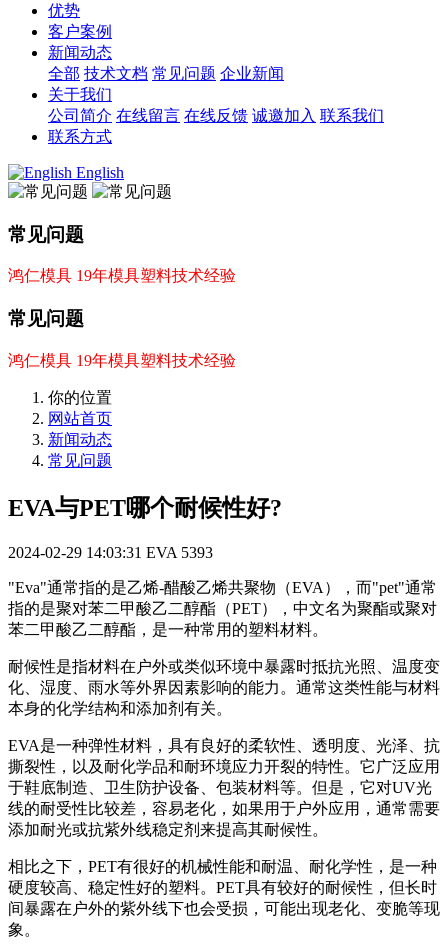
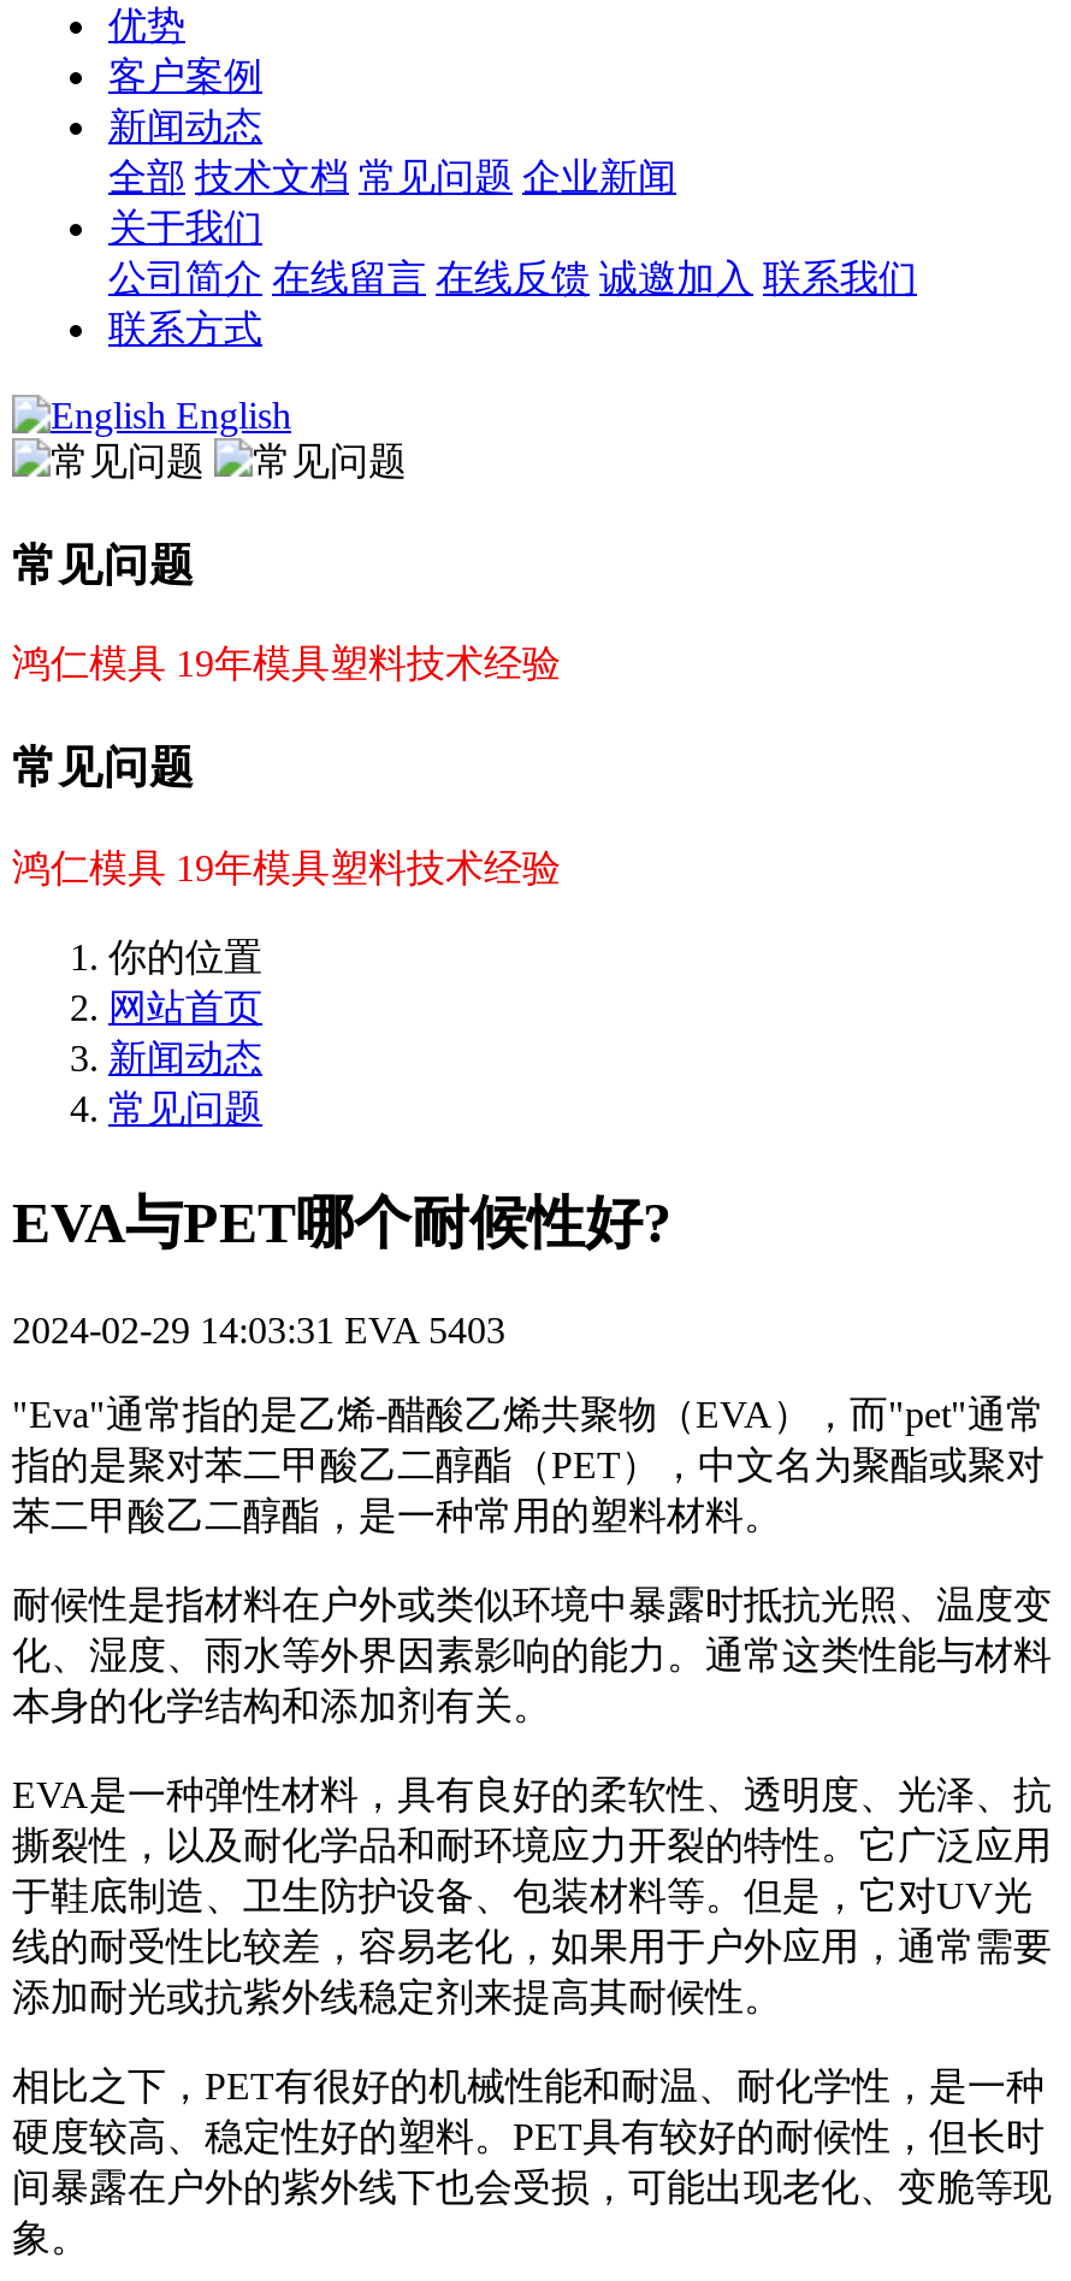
[8,544,213,561] 2024-02-29 14:03:31 EVA 5393 -> [12,1309,505,1350] 2024-02-29 14:03:31 EVA 5403

